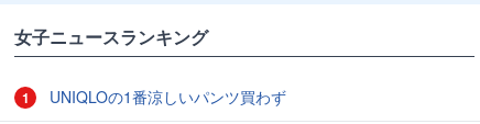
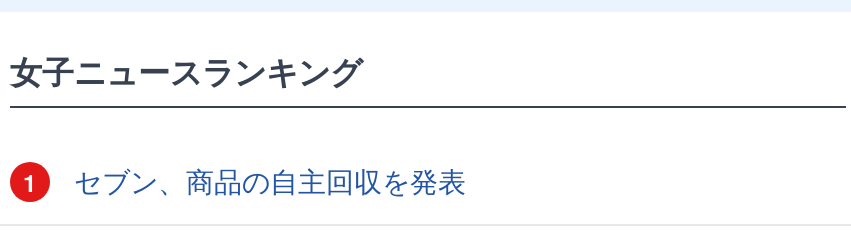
[45,86,286,108] UNIQLOの1番涼しいパンツ買わず -> [66,160,466,200] セブン、商品の自主回収を発表

